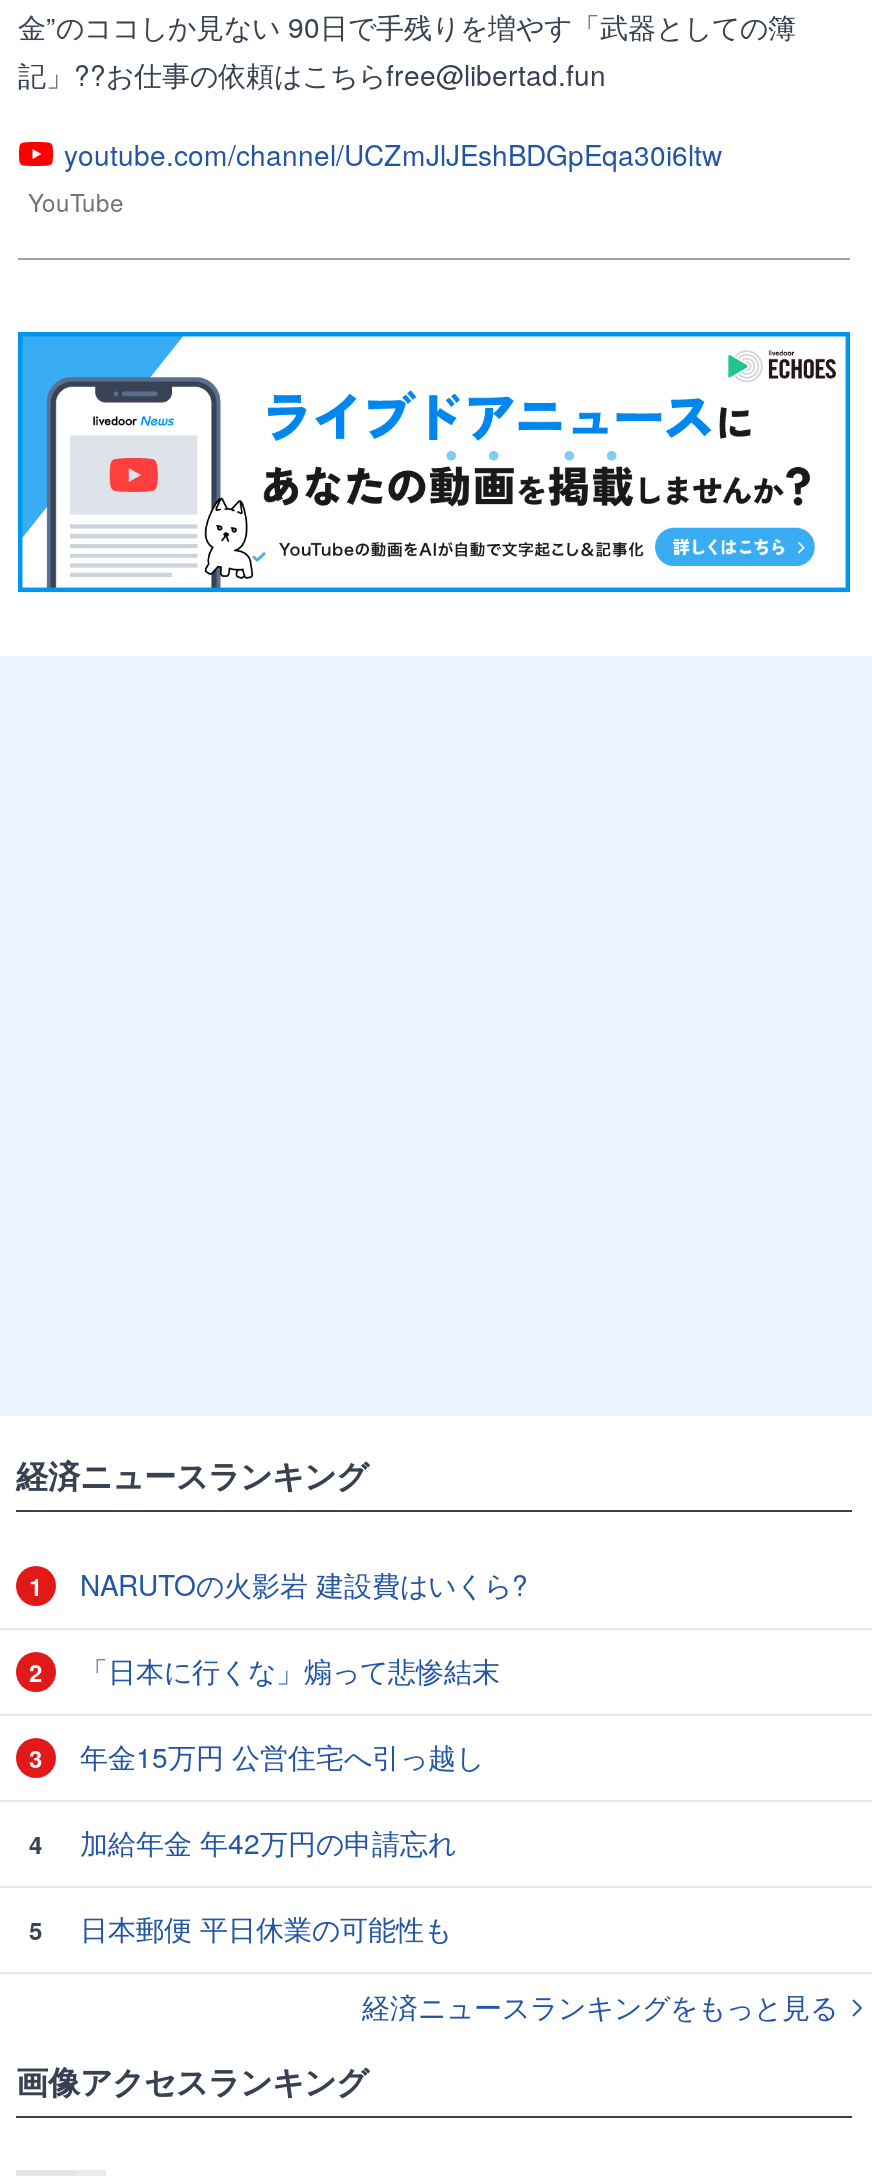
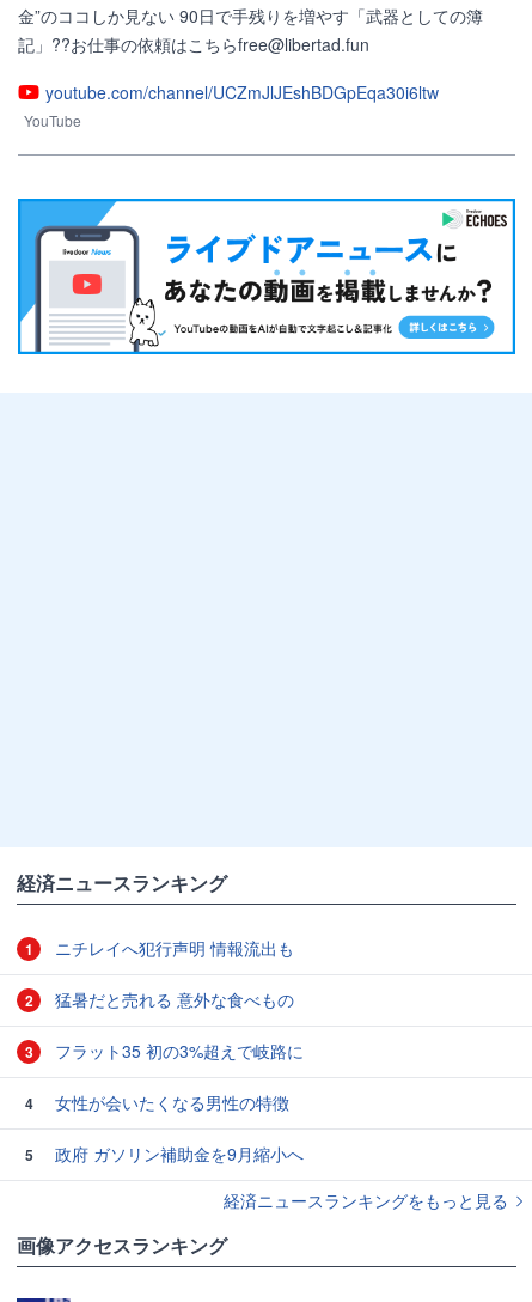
[72,1564,528,1604] NARUTOの火影岩 建設費はいくら? -> [50,936,294,960] ニチレイへ犯行声明 情報流出も
[72,1650,500,1690] 「日本に行くな」煽って悲惨結末 -> [50,987,294,1011] 猛暑だと売れる 意外な食べもの
[72,1736,484,1776] 年金15万円 公営住宅へ引っ越し -> [50,1039,304,1063] フラット35 初の3%超えで岐路に
[72,1822,456,1862] 加給年金 年42万円の申請忘れ -> [50,1090,289,1114] 女性が会いたくなる男性の特徴
[72,1908,452,1948] 日本郵便 平日休業の可能性も -> [50,1142,304,1166] 政府 ガソリン補助金を9月縮小へ

